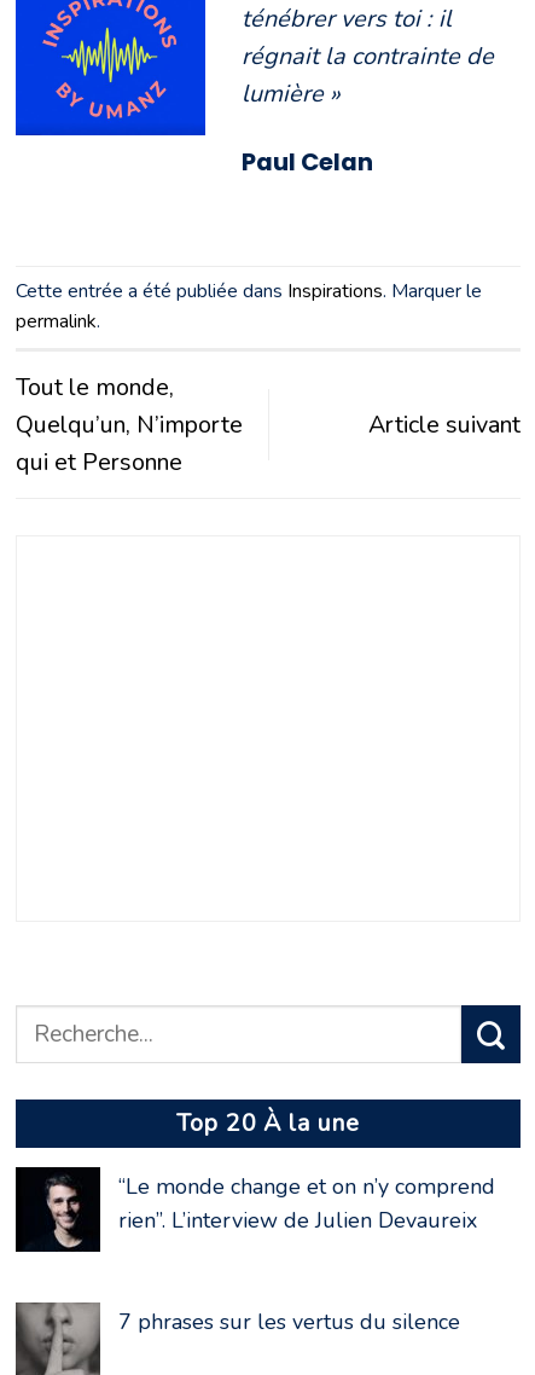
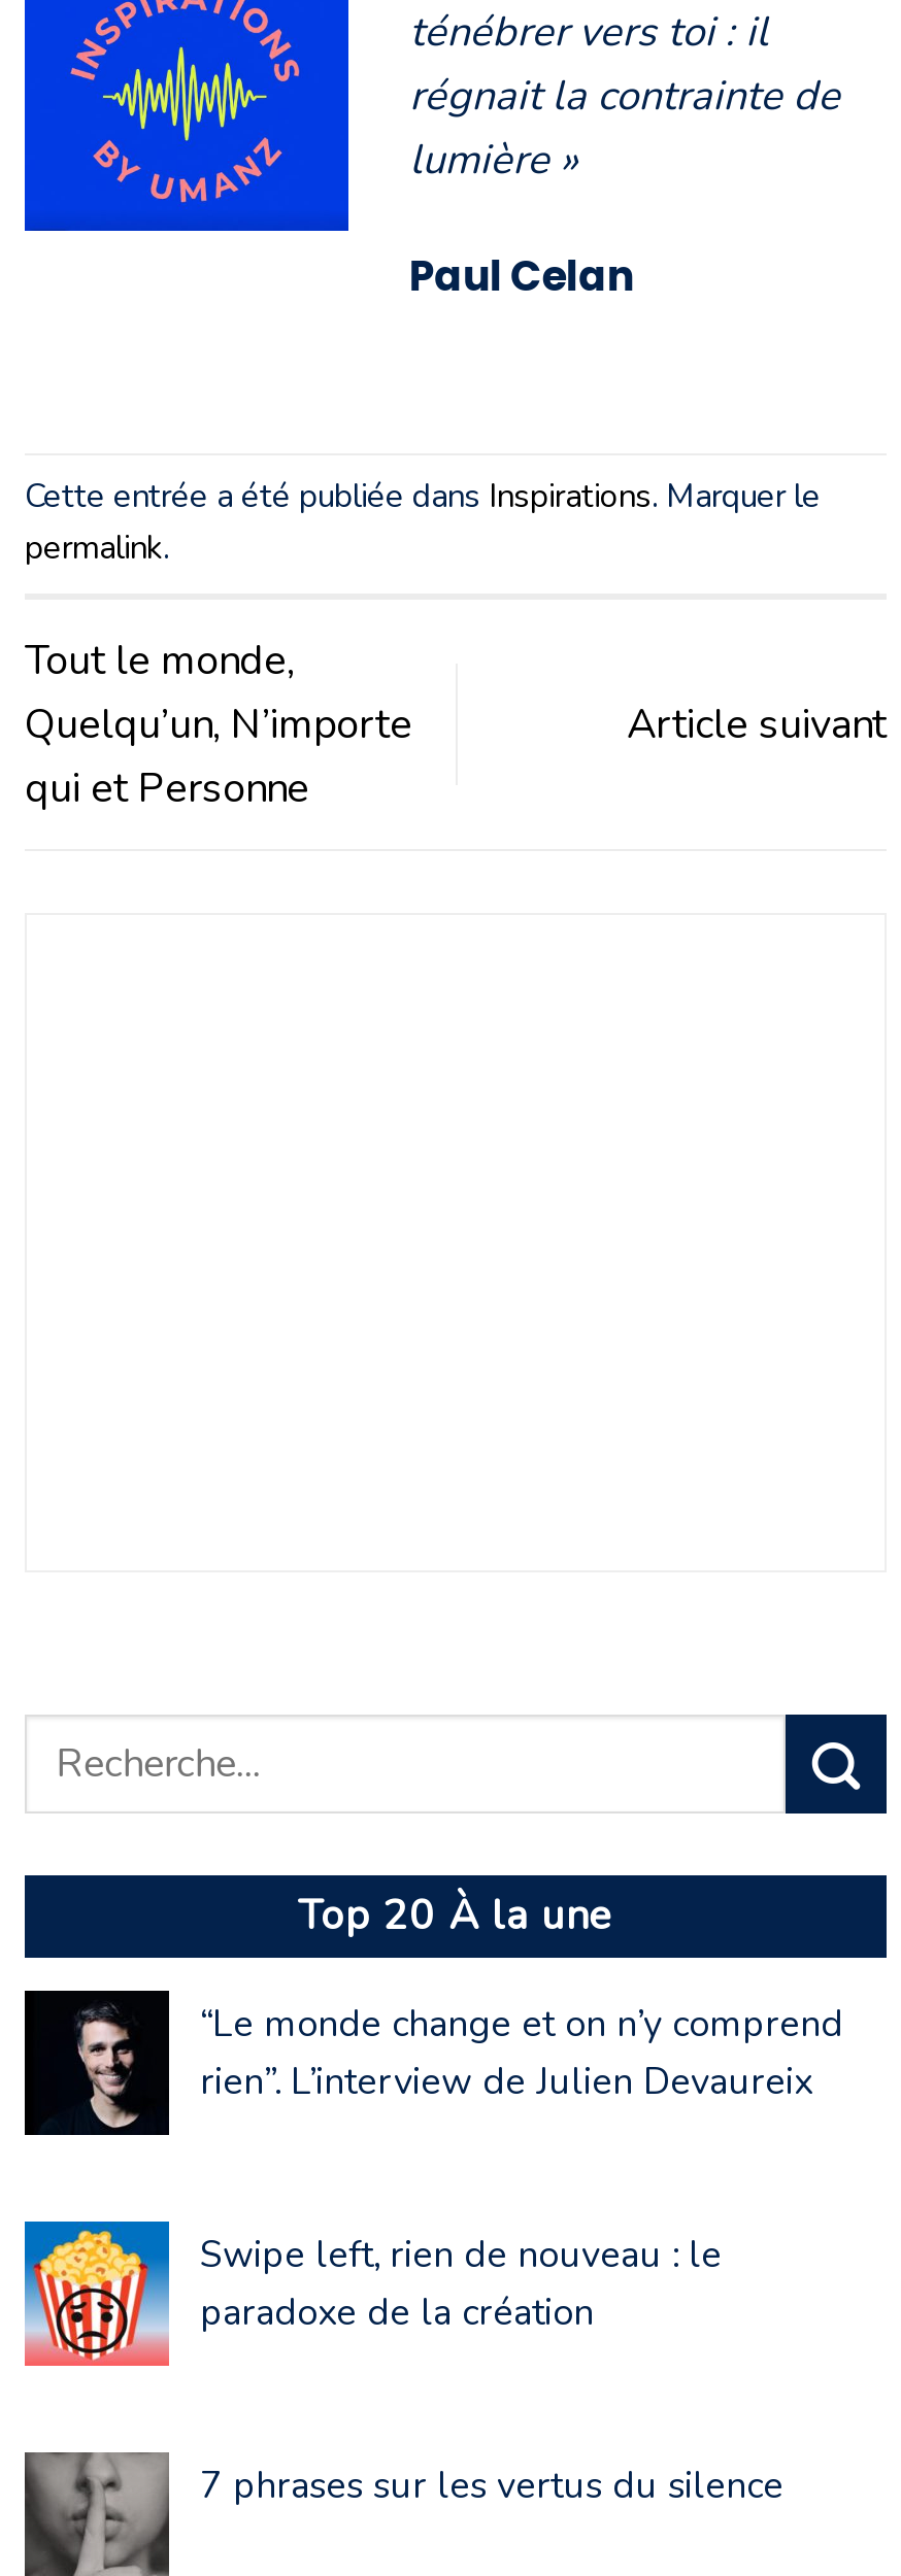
none -> [23,2219,722,2368] [image] | Swipe left, rien de nouveau : le | paradoxe de la création

